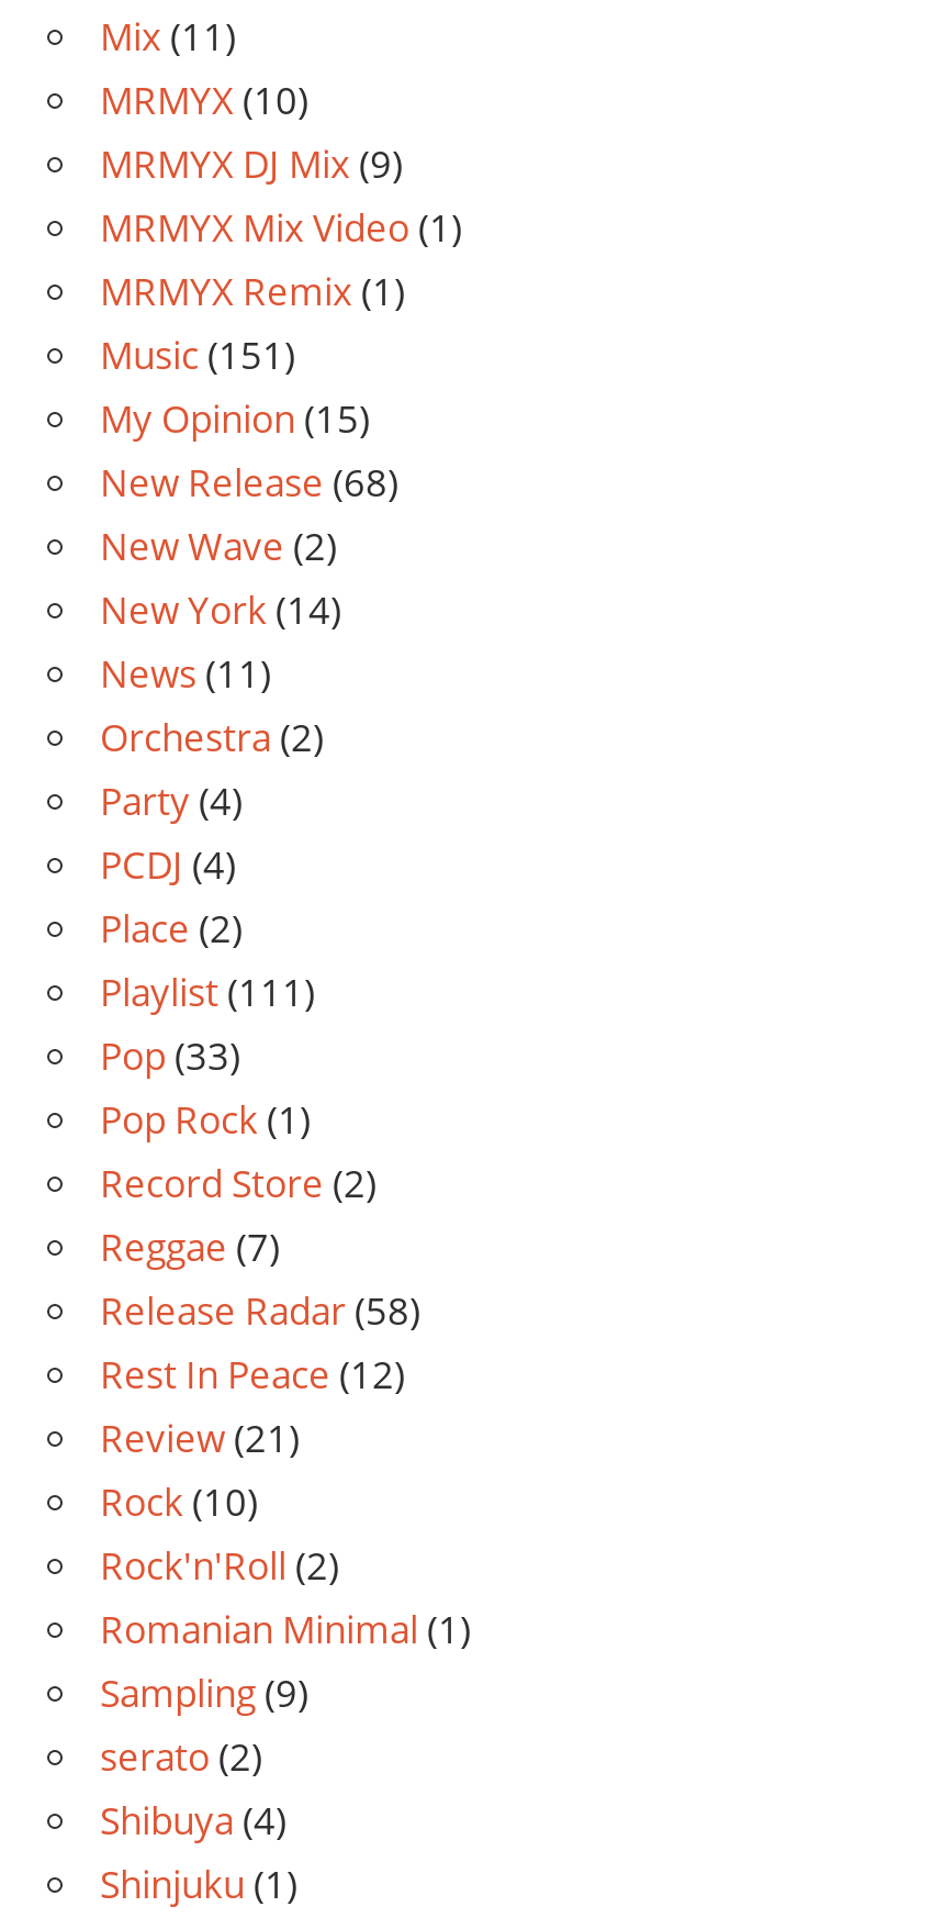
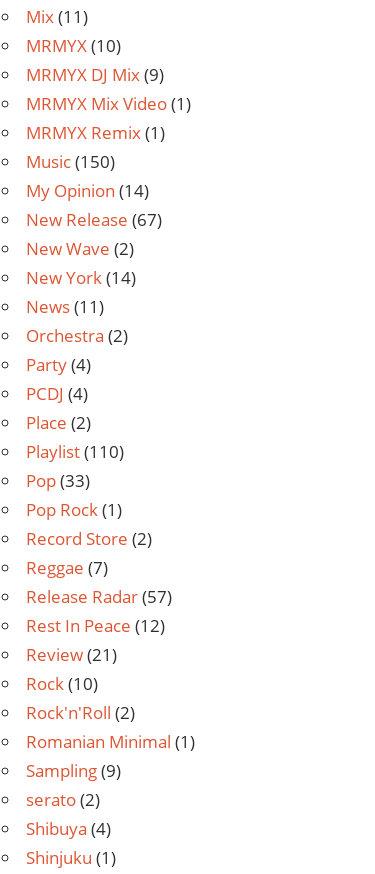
[100,329,295,380] Music (151) -> [25,150,114,173] Music (150)
[100,393,370,444] My Opinion (15) -> [25,179,148,202] My Opinion (14)
[100,457,398,507] New Release (68) -> [25,208,161,231] New Release (67)
[100,966,315,1017] Playlist (111) -> [25,440,123,463] Playlist (110)
[100,1285,420,1336] Release Radar (58) -> [25,585,171,608] Release Radar (57)

